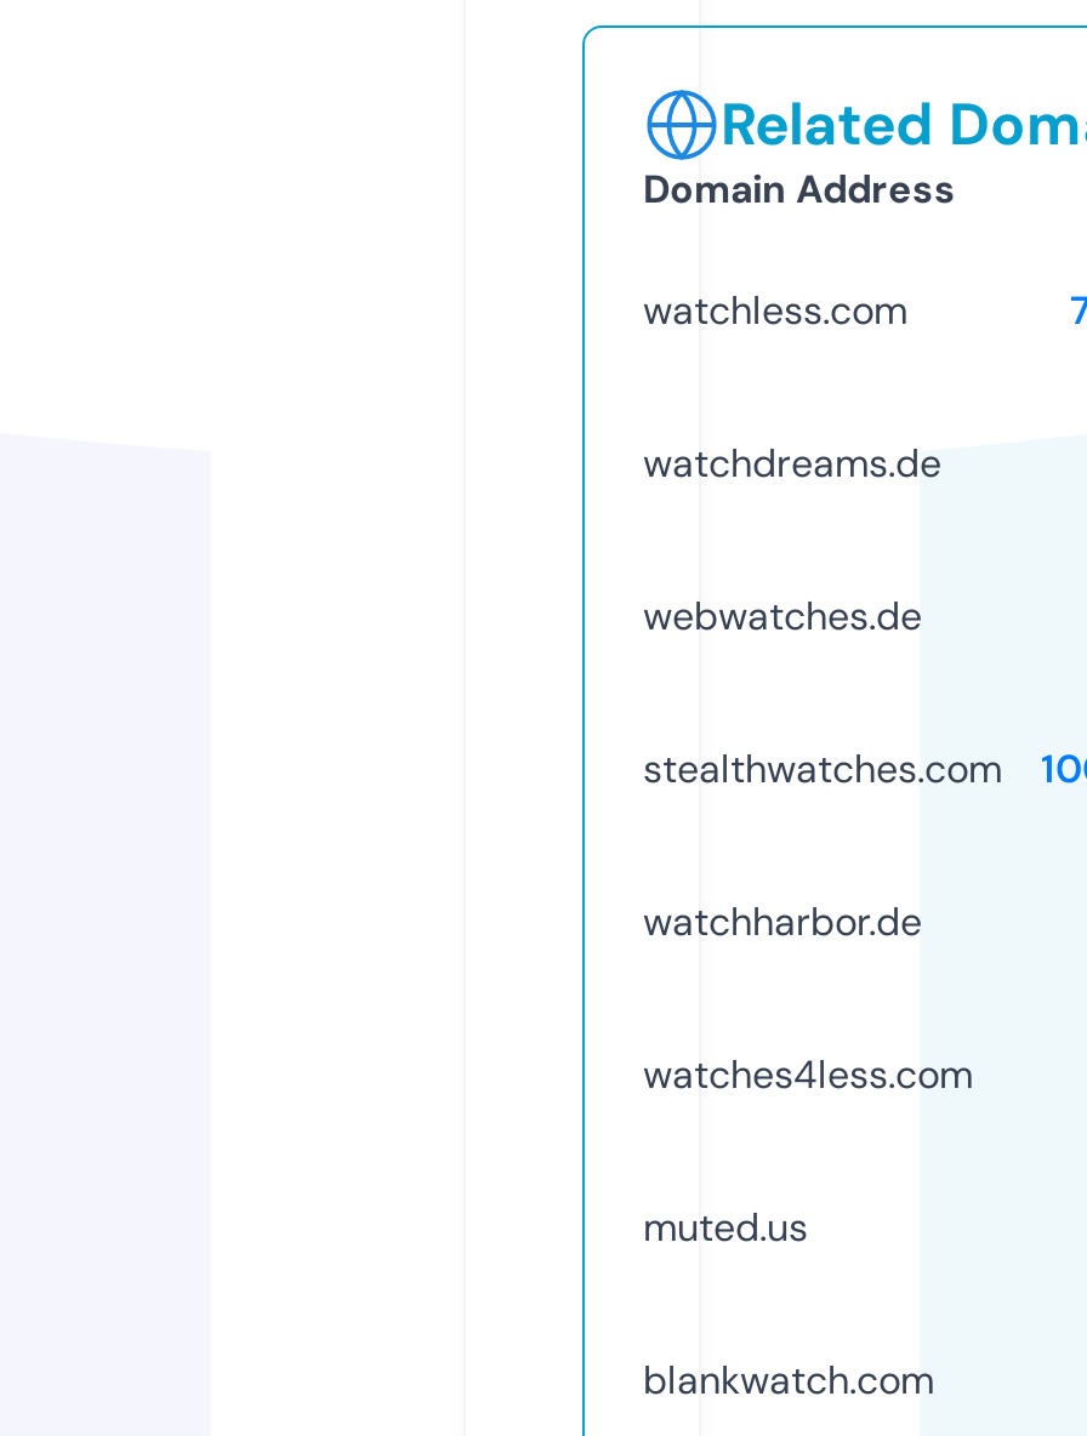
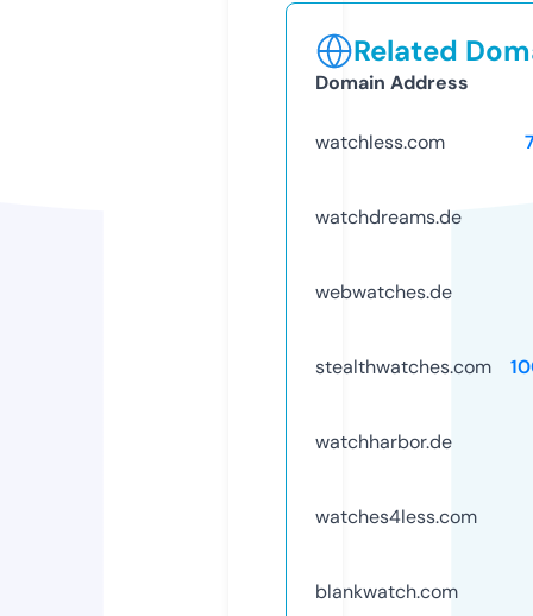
[643,1201,808,1252] muted.us -> none

